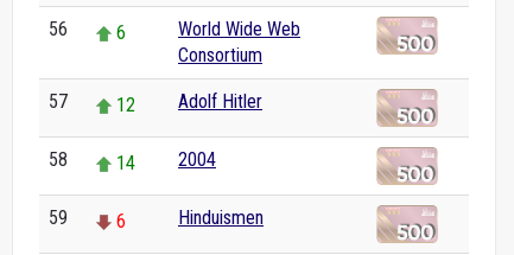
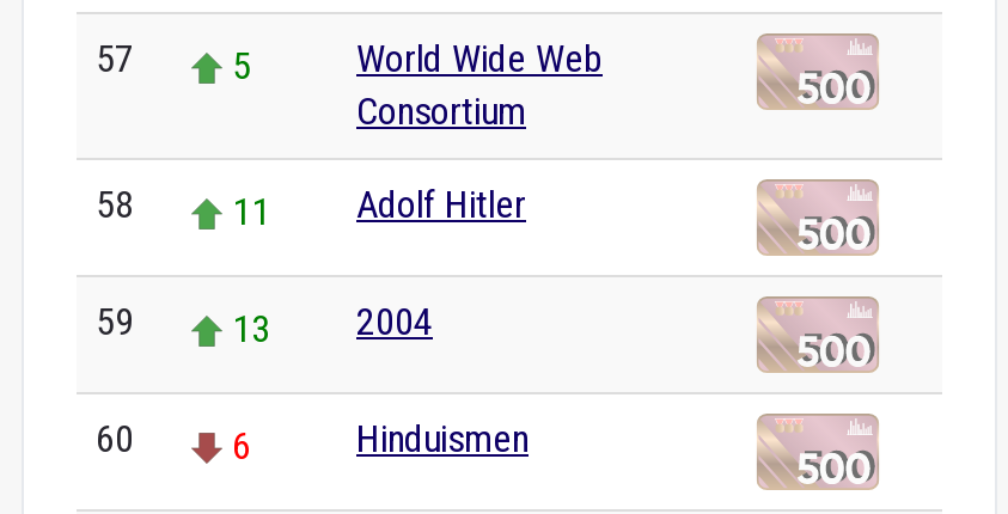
[49,18,68,40] 56 -> [96,36,134,81] 57
[112,21,126,44] 6 -> [222,43,251,88] 5
[49,90,68,113] 57 -> [96,182,134,227] 58
[112,94,135,116] 12 -> [222,189,270,234] 11
[49,148,68,171] 58 -> [96,299,134,344] 59
[112,152,135,174] 14 -> [222,306,270,351] 13
[49,206,126,232] 59 6 -> [96,416,251,469] 60 6

